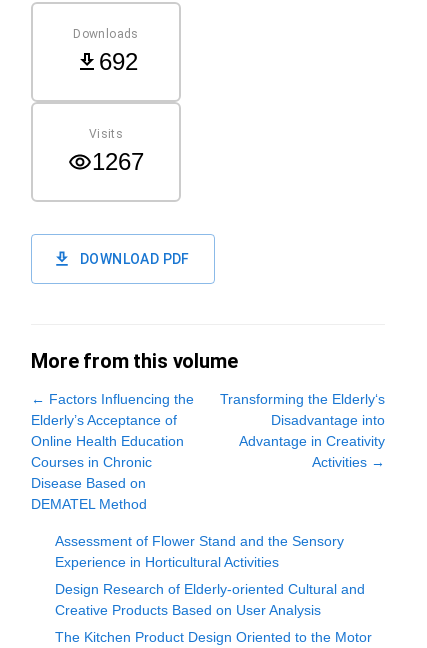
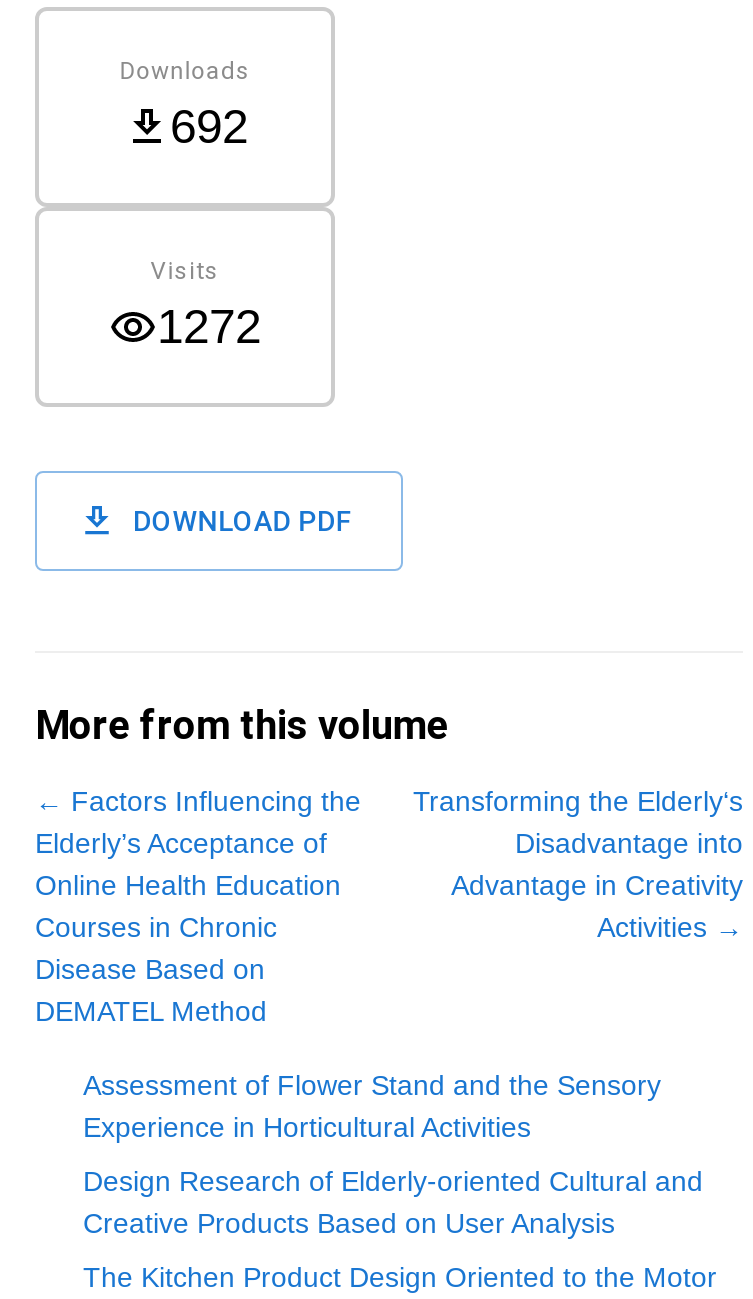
[92,147,144,174] 1267 -> [157,298,261,352] 1272

